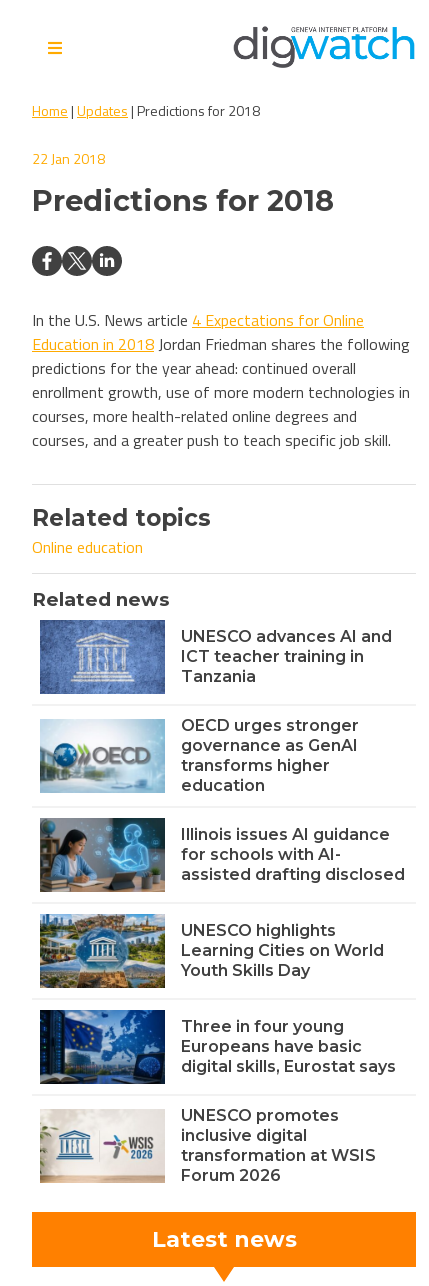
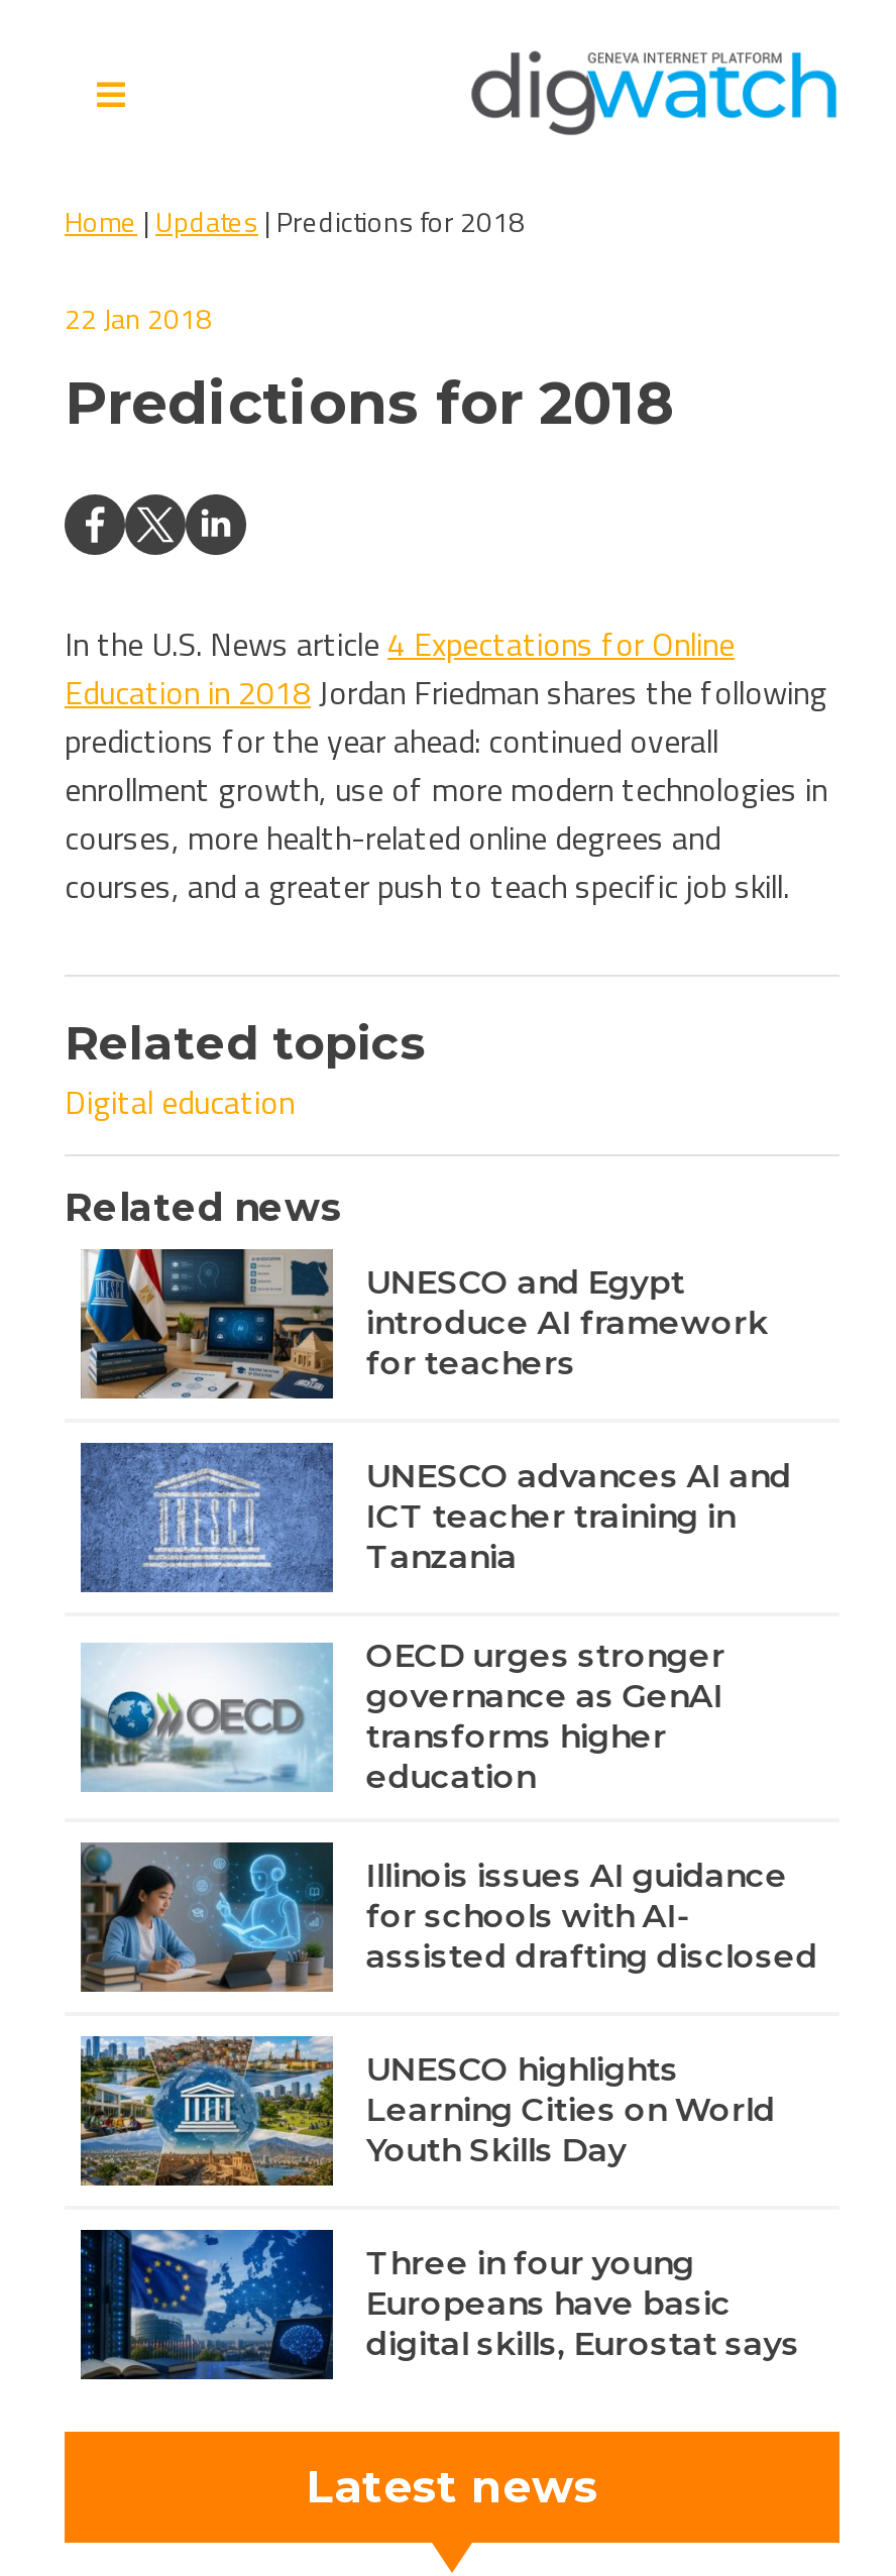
[32,535,143,559] Online education -> [65,1078,295,1126] Digital education
none -> [79,1247,767,1401] [image] | UNESCO and Egypt | introduce AI framework | for teachers
moved [38,619,405,1076] -> [77,1441,818,2363]: [image] | UNESCO advances AI and | ICT teacher training in | ... | Europeans have basic | digital skills, Eurostat says
[39,1106,376,1185] [image] | UNESCO promotes | inclusive digital | transformation at WSIS | Forum 2026 -> none

